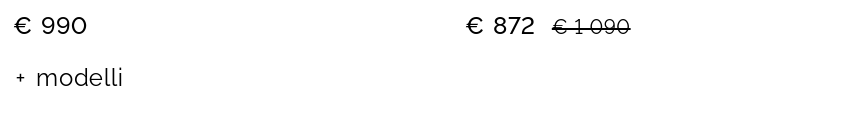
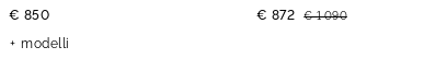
[13,13,88,41] € 990 -> [9,8,50,23] € 850

